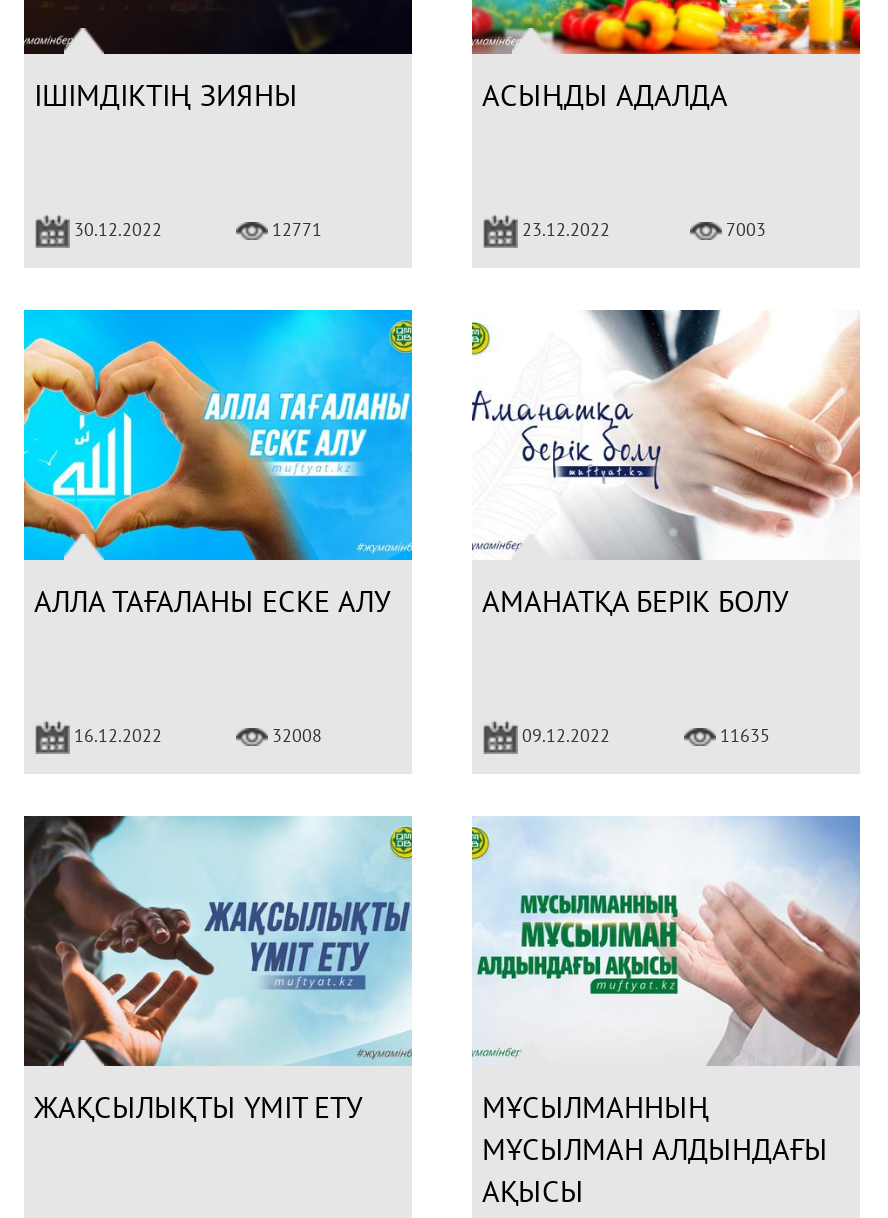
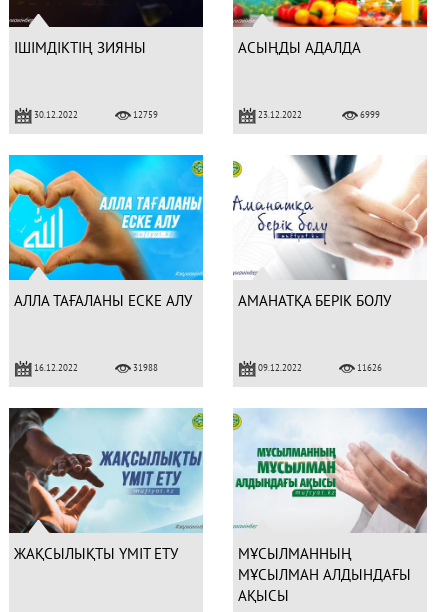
[268,217,322,239] 12771 -> [131,109,158,120] 12759
[722,217,766,239] 7003 -> [358,109,380,120] 6999
[268,723,322,745] 32008 -> [131,362,158,373] 31988
[716,723,770,745] 11635 -> [355,362,382,373] 11626

